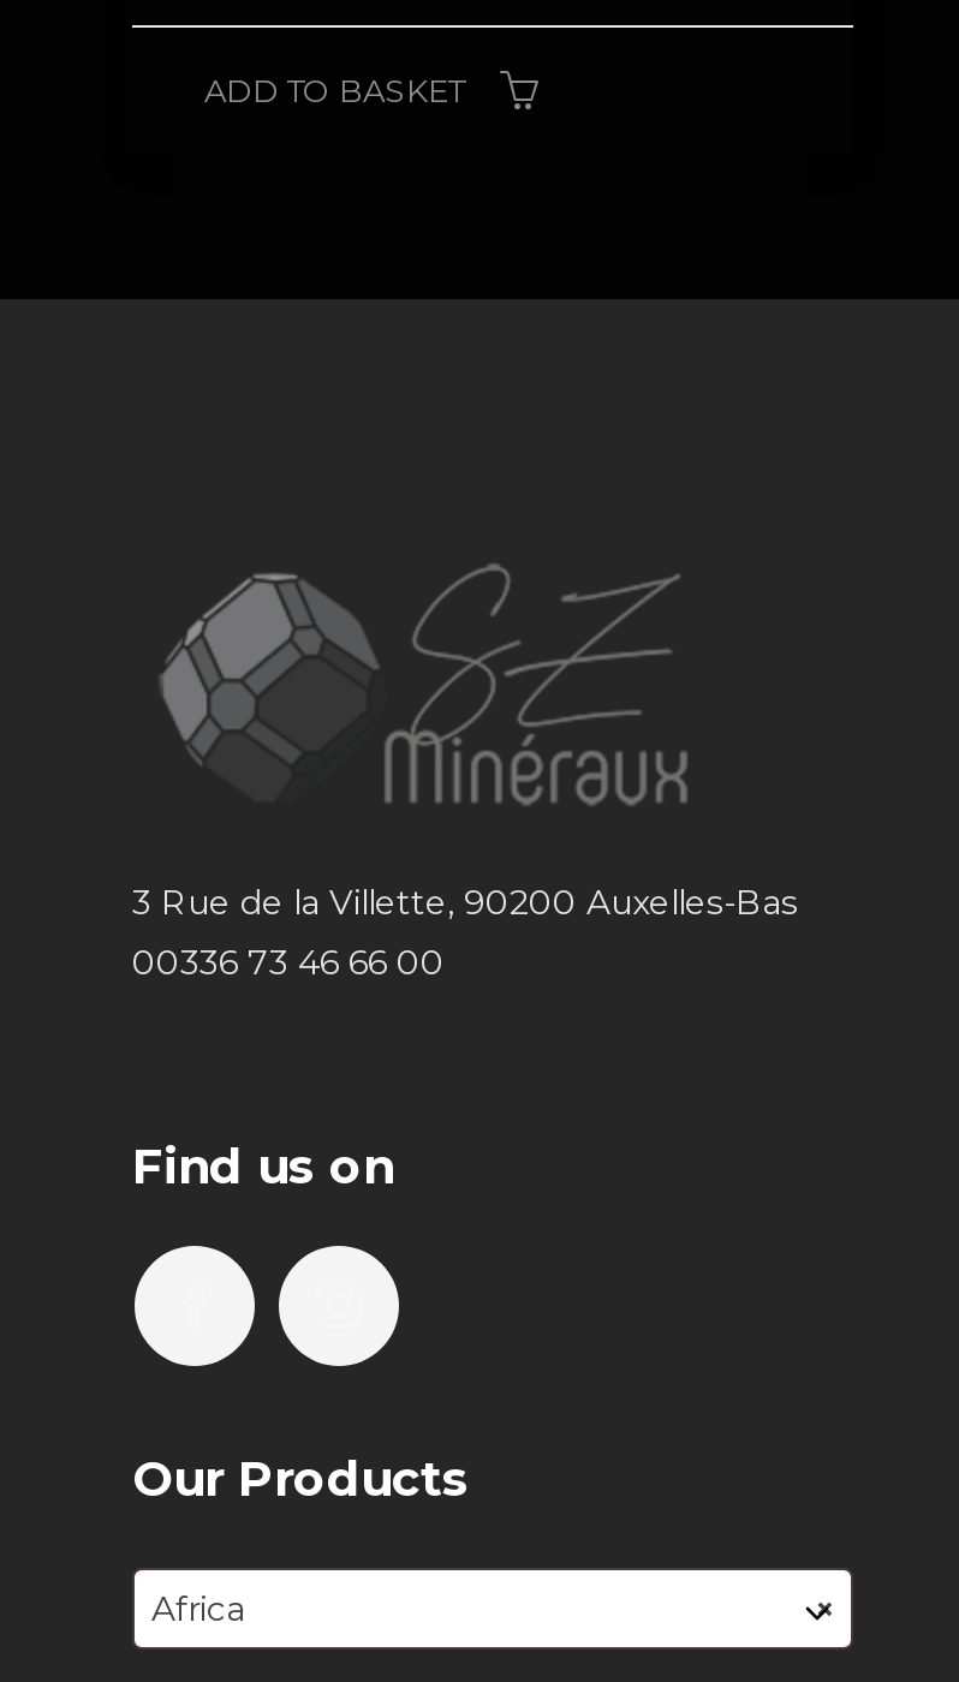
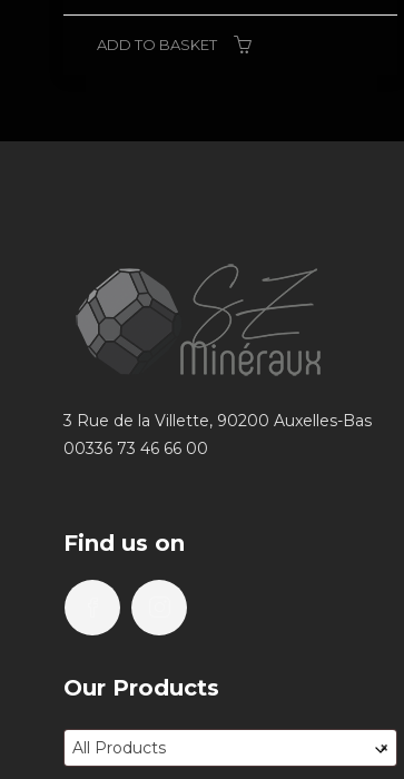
[151,1588,245,1631] Africa -> [72,738,166,758] All Products

